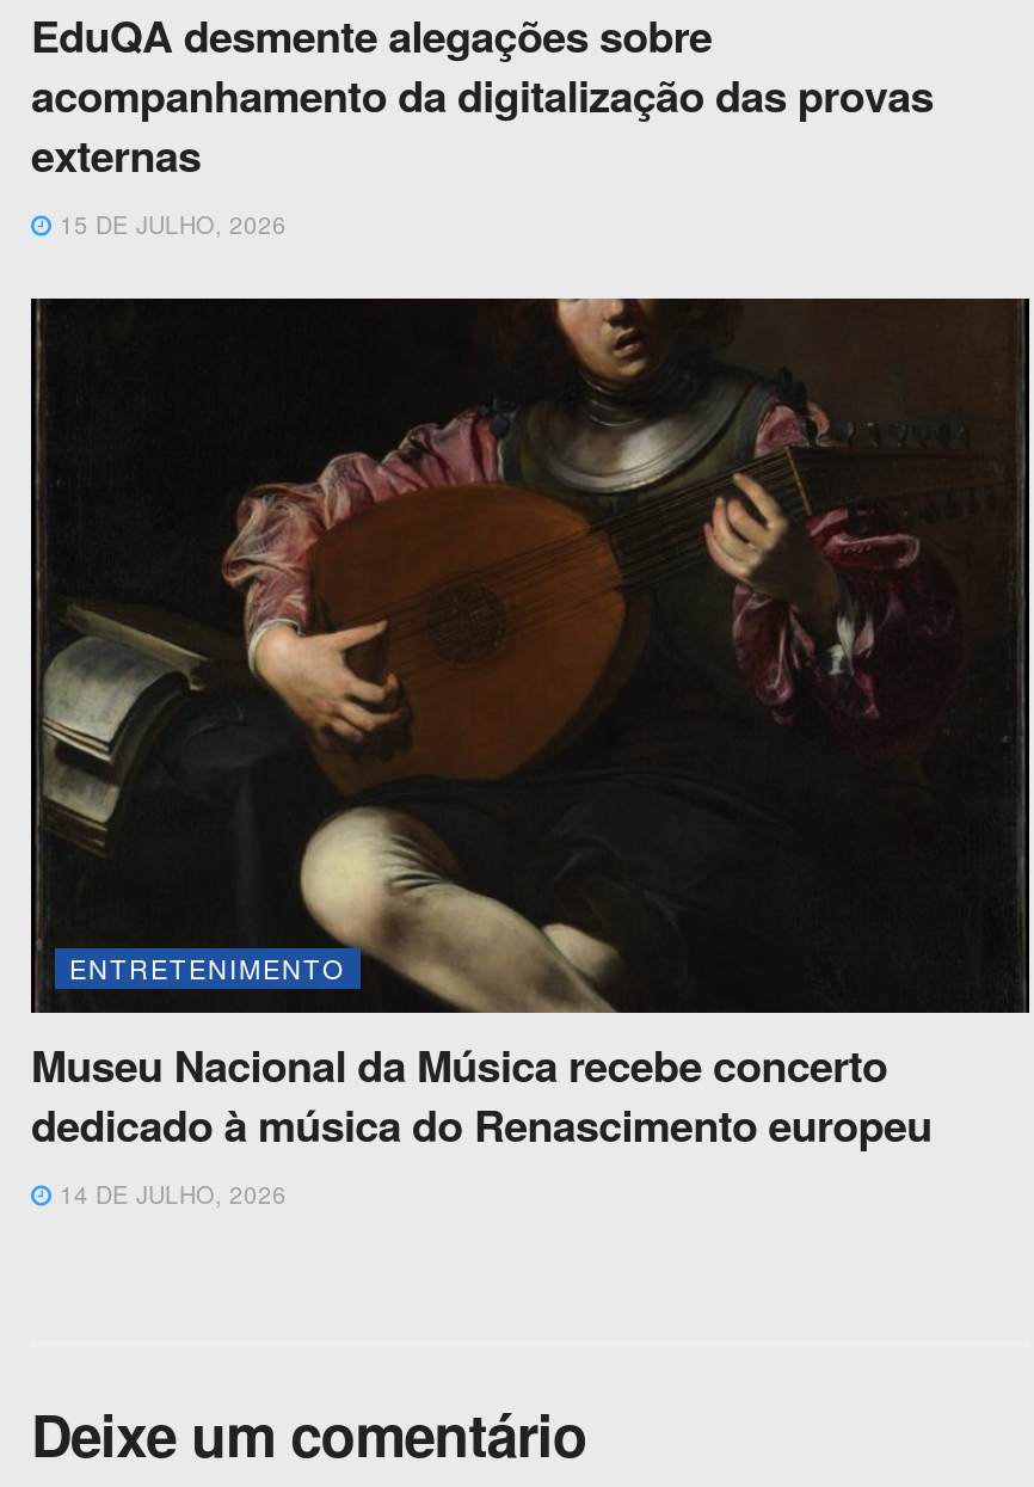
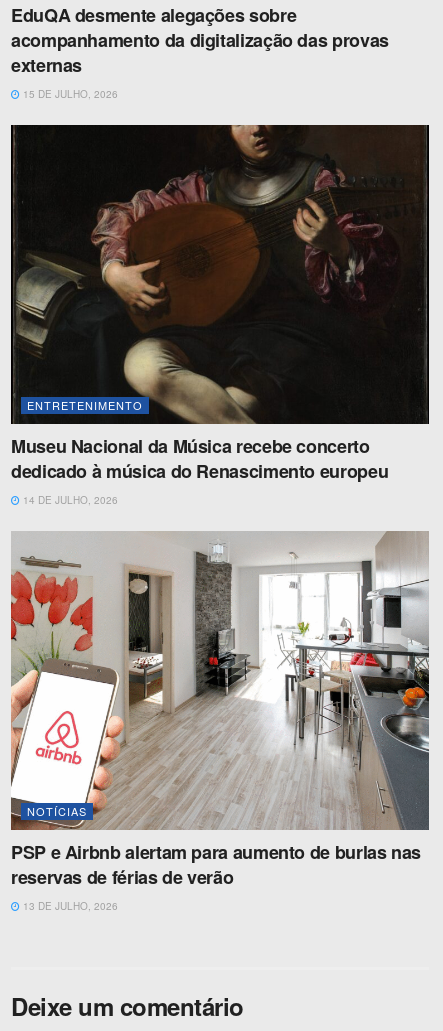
none -> [10,531,429,913] [image] | NOTÍCIAS | PSP e Airbnb alertam para aumento de burlas nas | reservas de férias de verão | 13 DE JULHO, 2026

